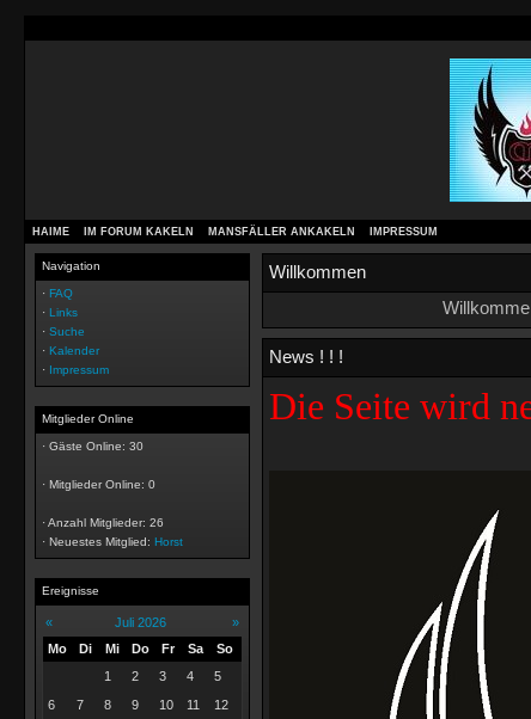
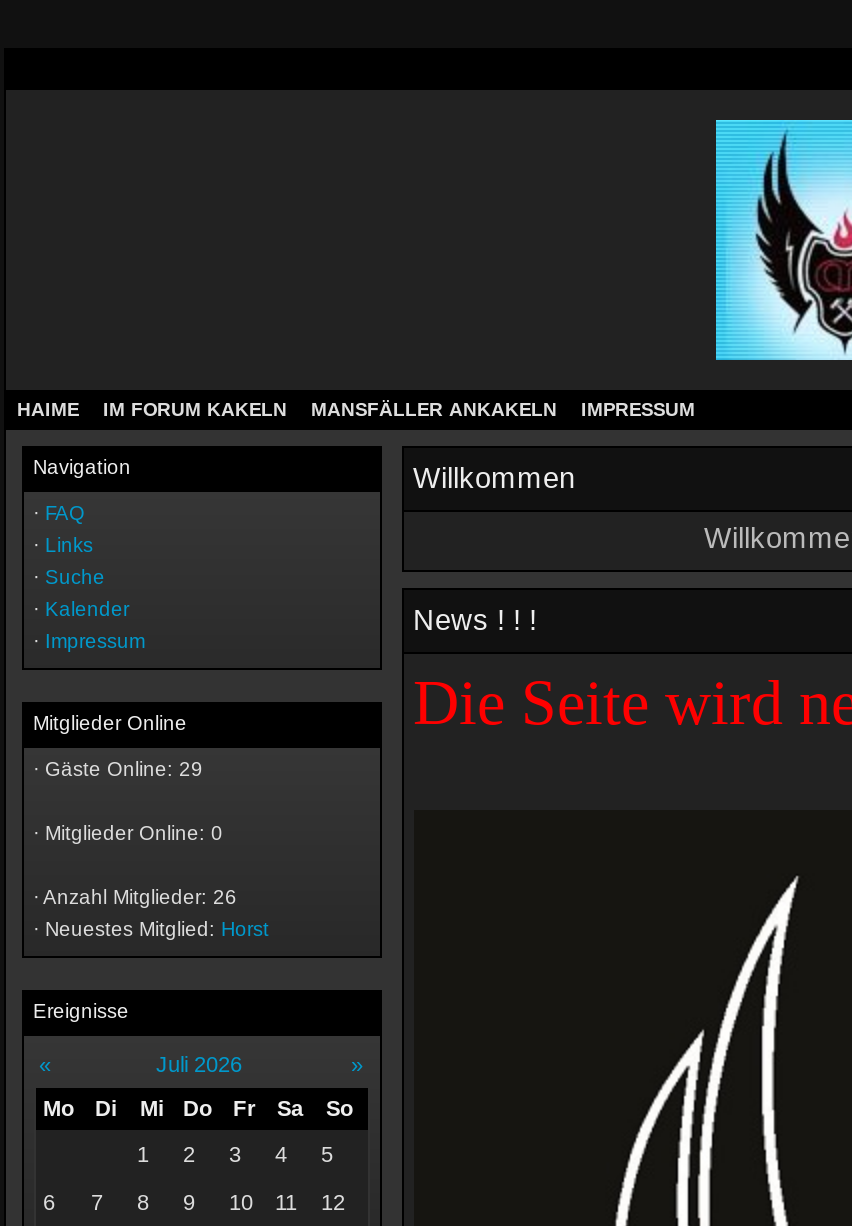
[41,440,143,453] · Gäste Online: 30 -> [33,758,203,780] · Gäste Online: 29

